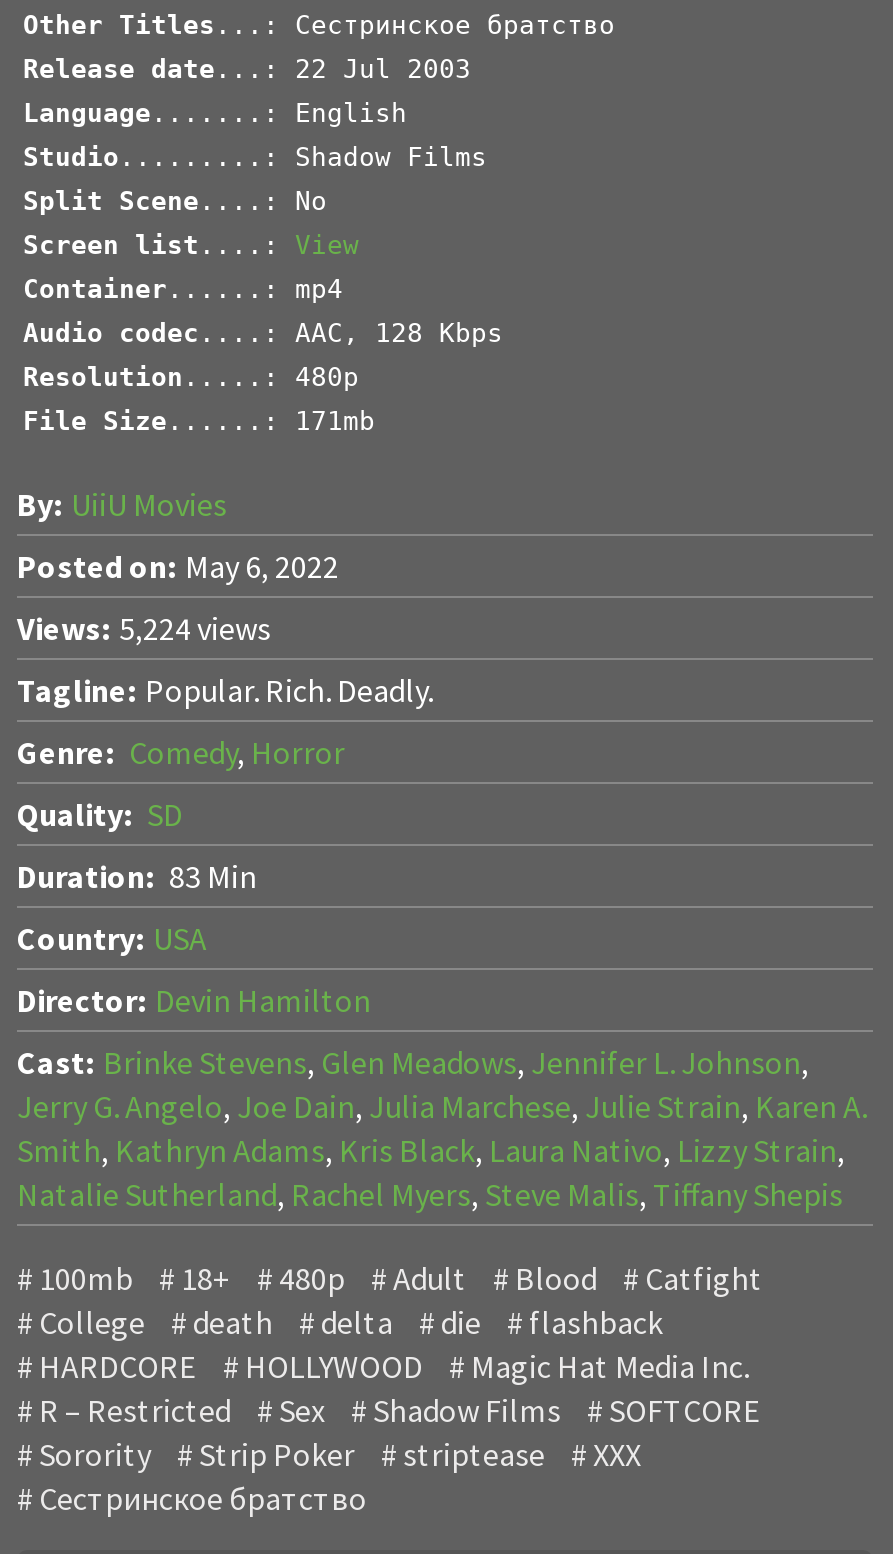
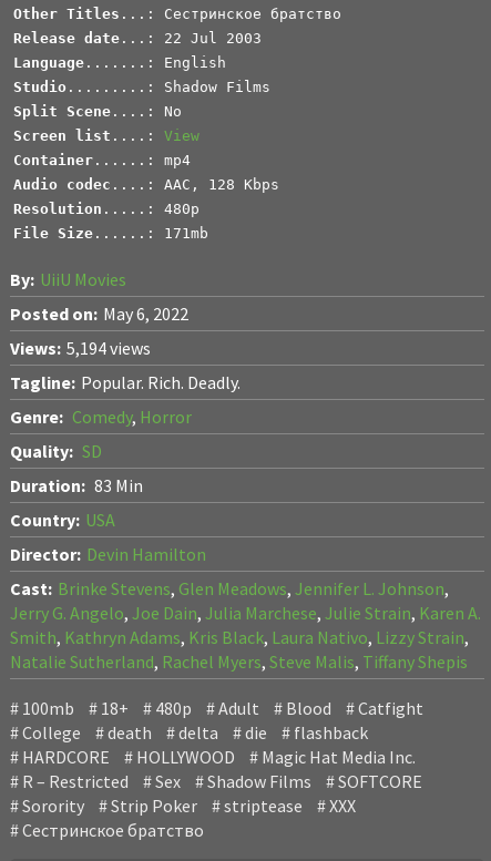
[17,608,271,648] Views: 5,224 views -> [10,337,151,359] Views: 5,194 views

